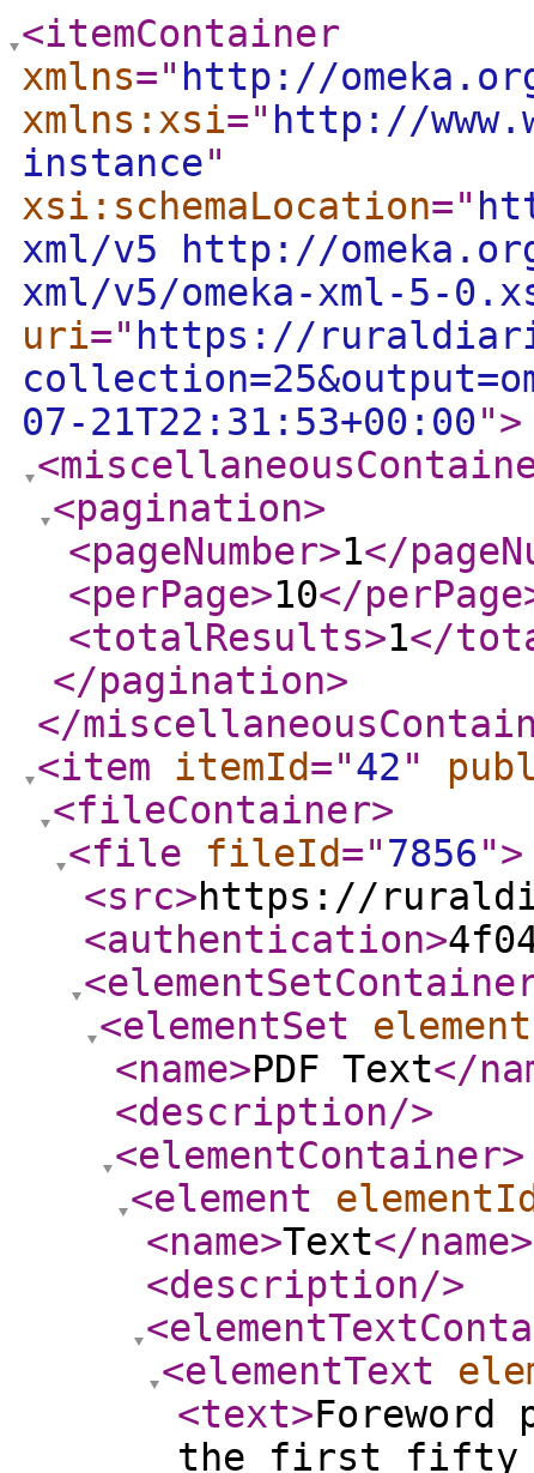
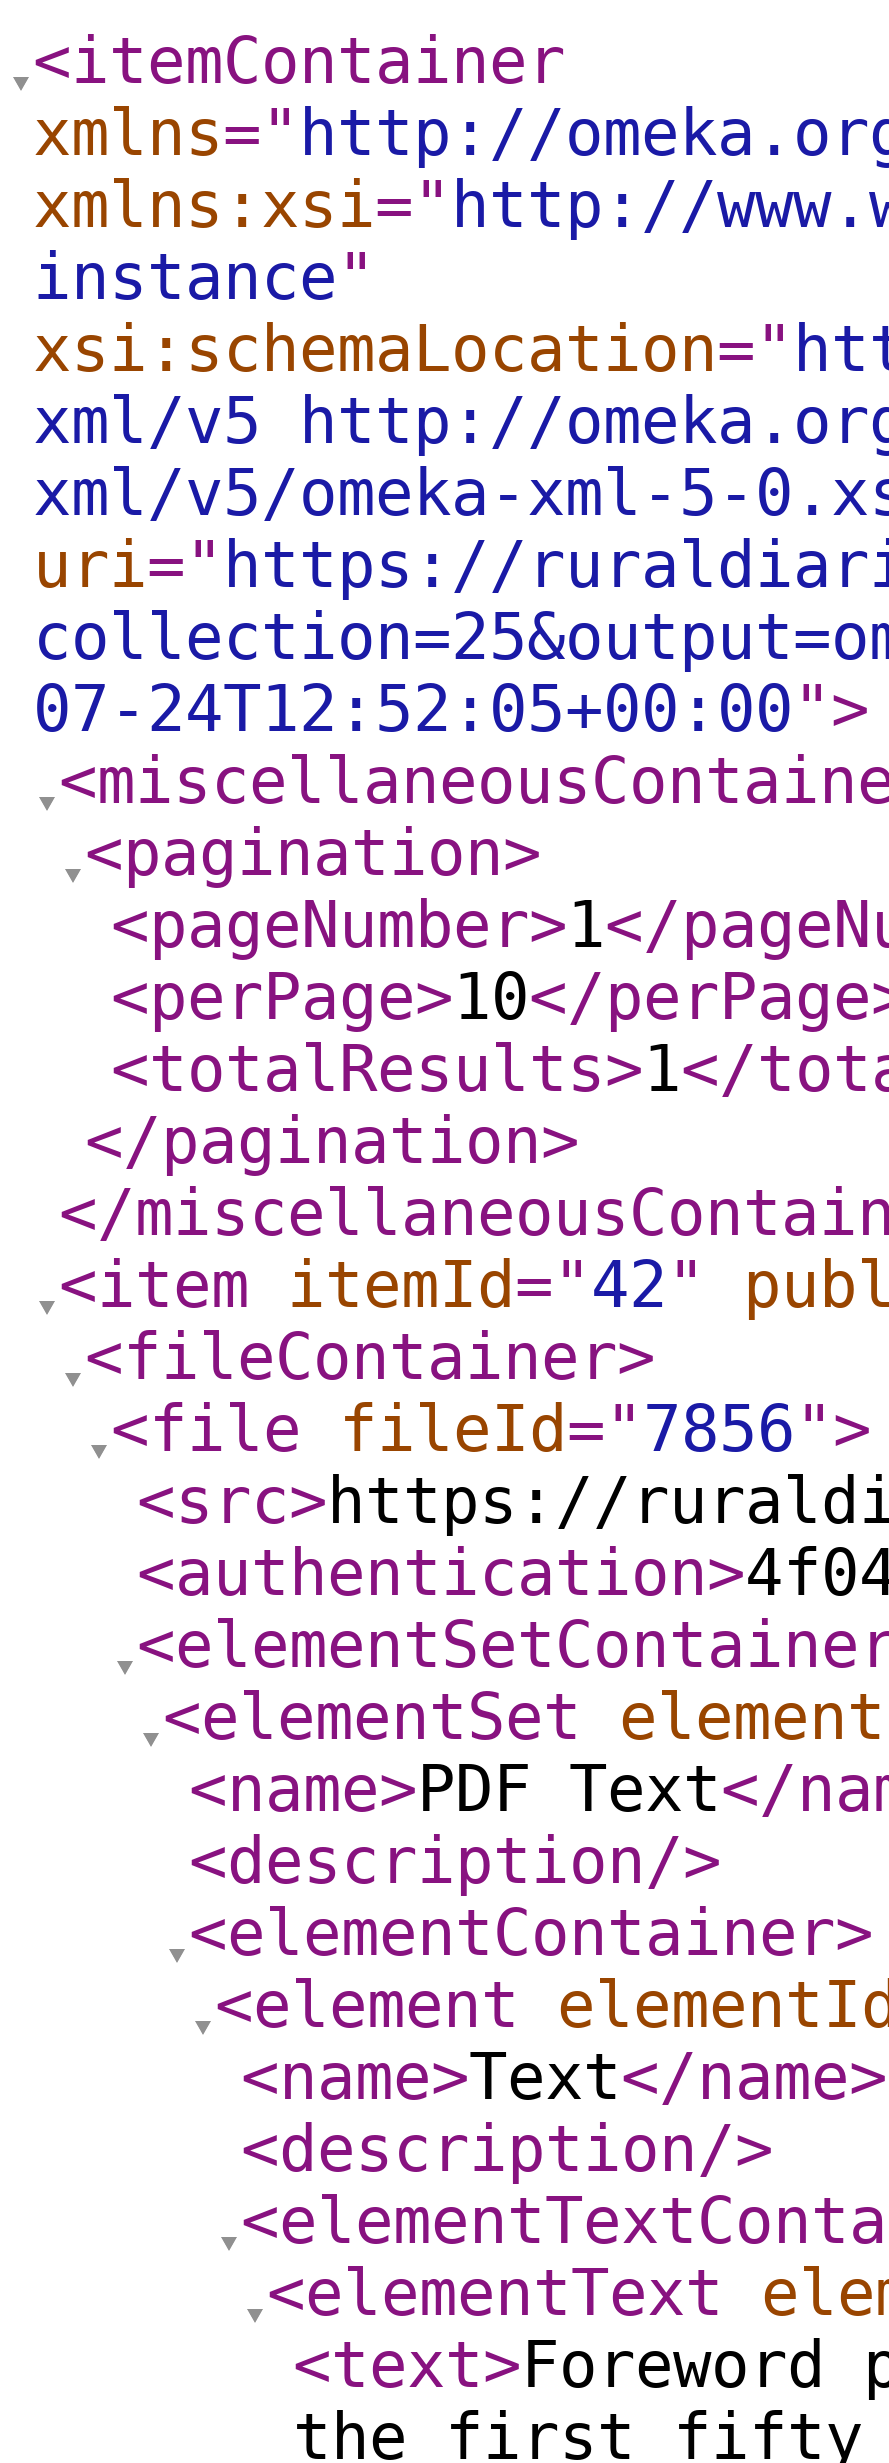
[22,400,522,443] 07-21T22:31:53+00:00 " > -> [33,673,869,745] 07-24T12:52:05+00:00 " >

